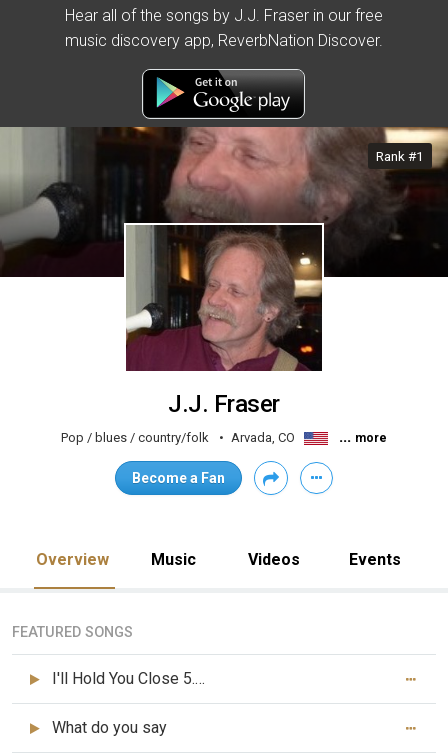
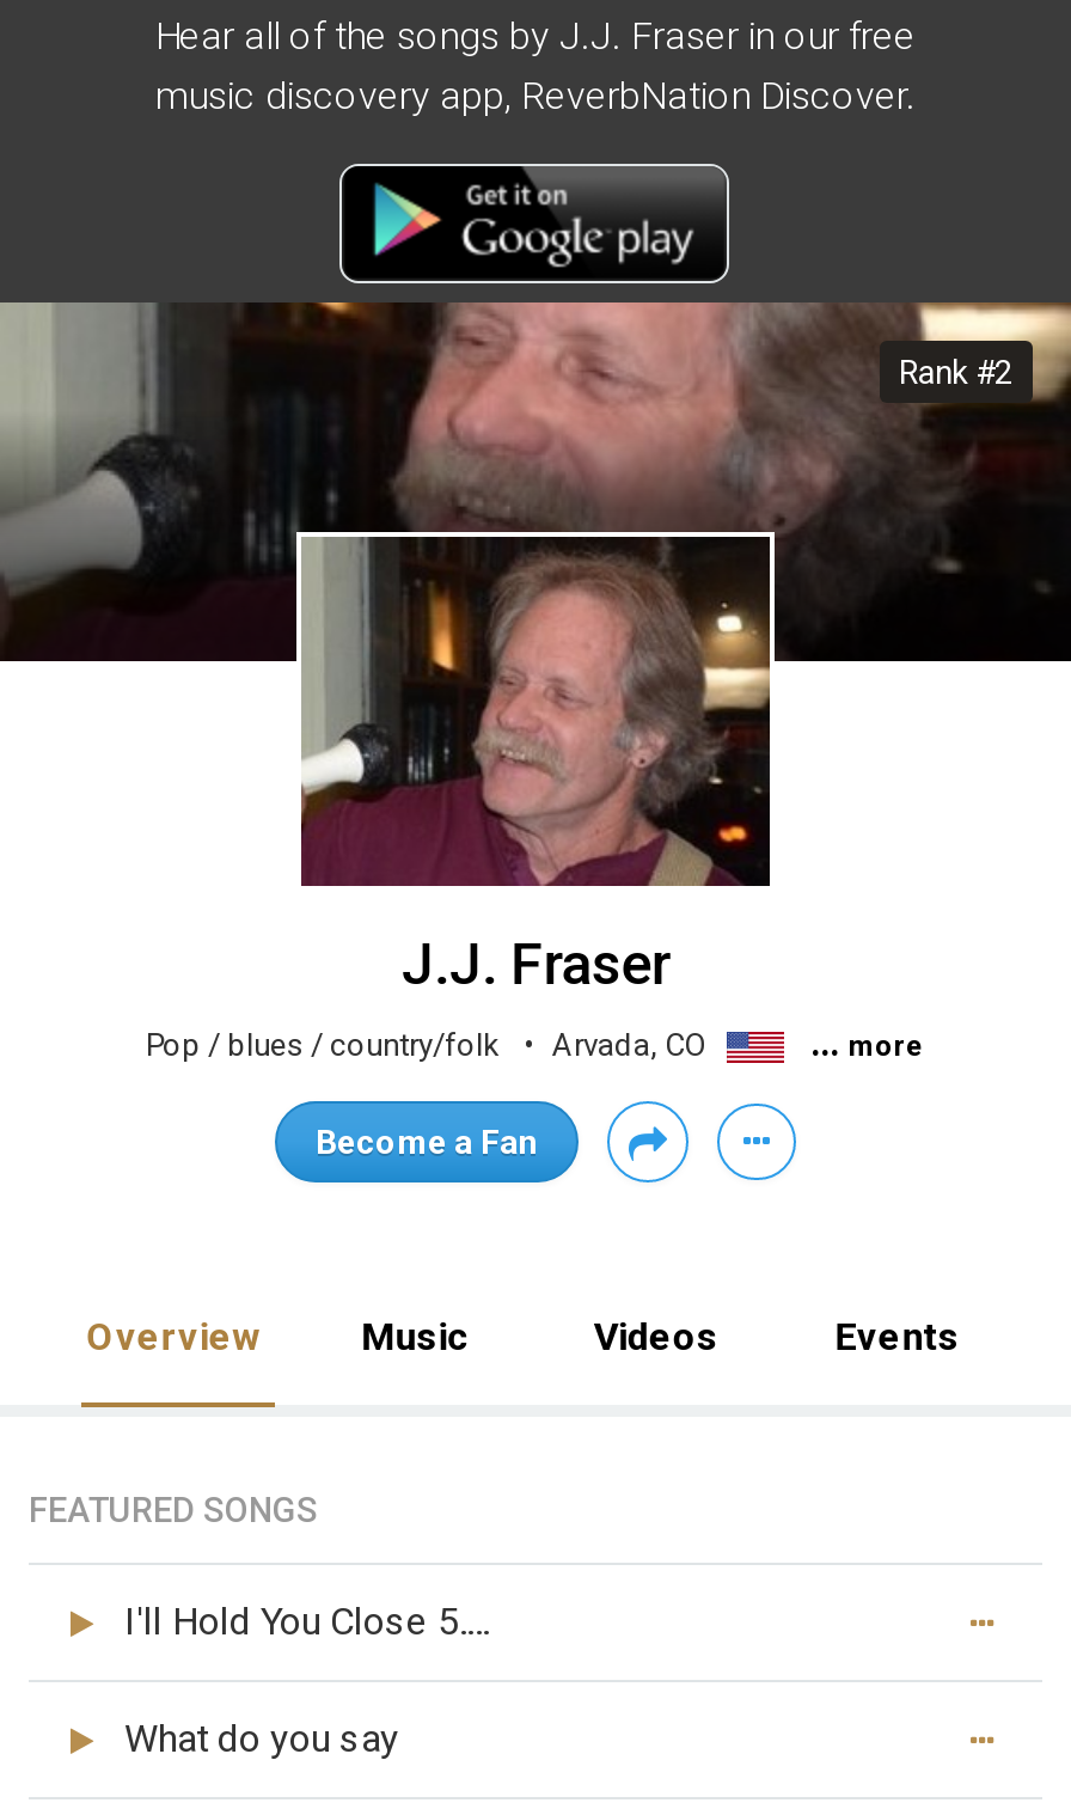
[376,148,424,164] Rank #1 -> [899,353,1014,391] Rank #2

